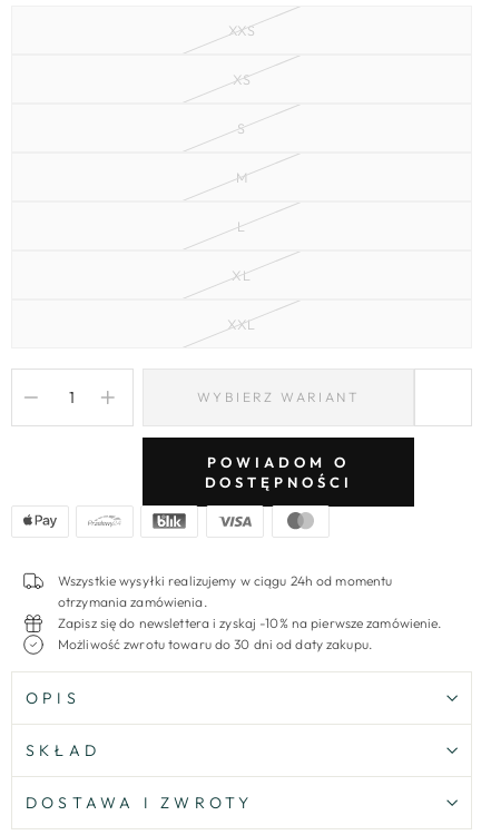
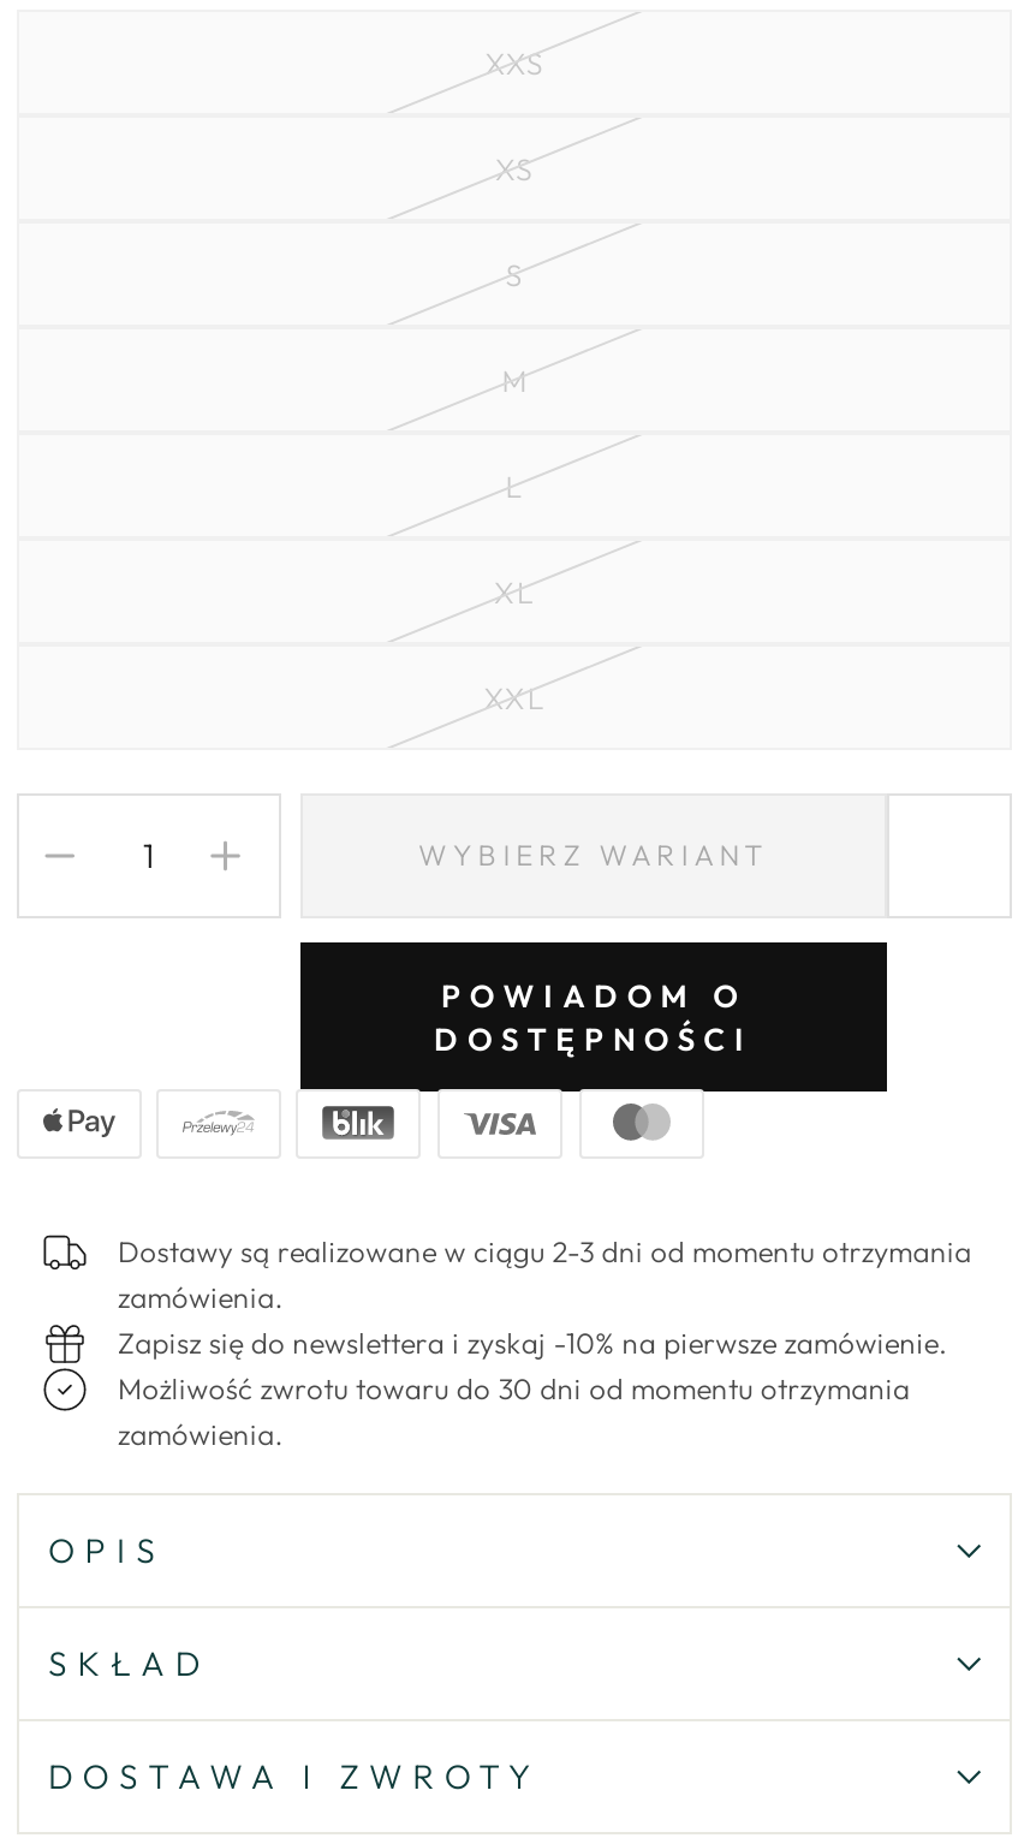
[58,572,392,610] Wszystkie wysyłki realizujemy w ciągu 24h od momentu | otrzymania zamówienia. -> [118,1232,972,1314] Dostawy są realizowane w ciągu 2-3 dni od momentu otrzymania | zamówienia.
[58,635,372,652] Możliwość zwrotu towaru do 30 dni od daty zakupu. -> [118,1369,910,1451] Możliwość zwrotu towaru do 30 dni od momentu otrzymania | zamówienia.

